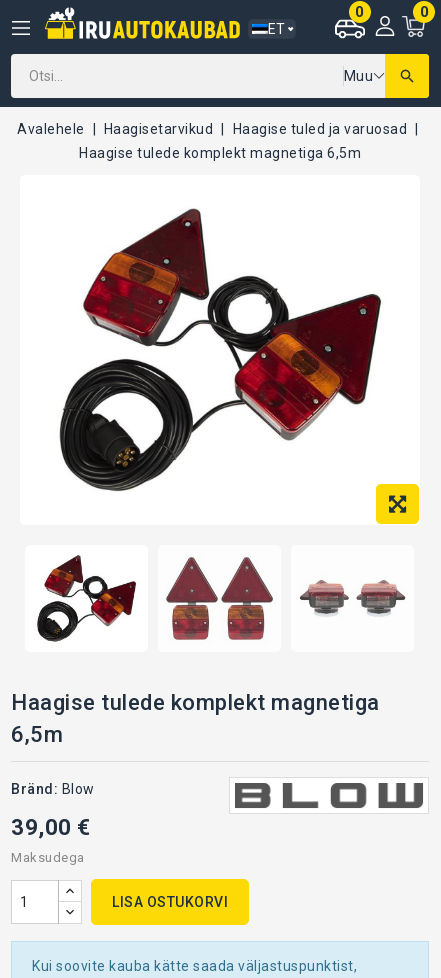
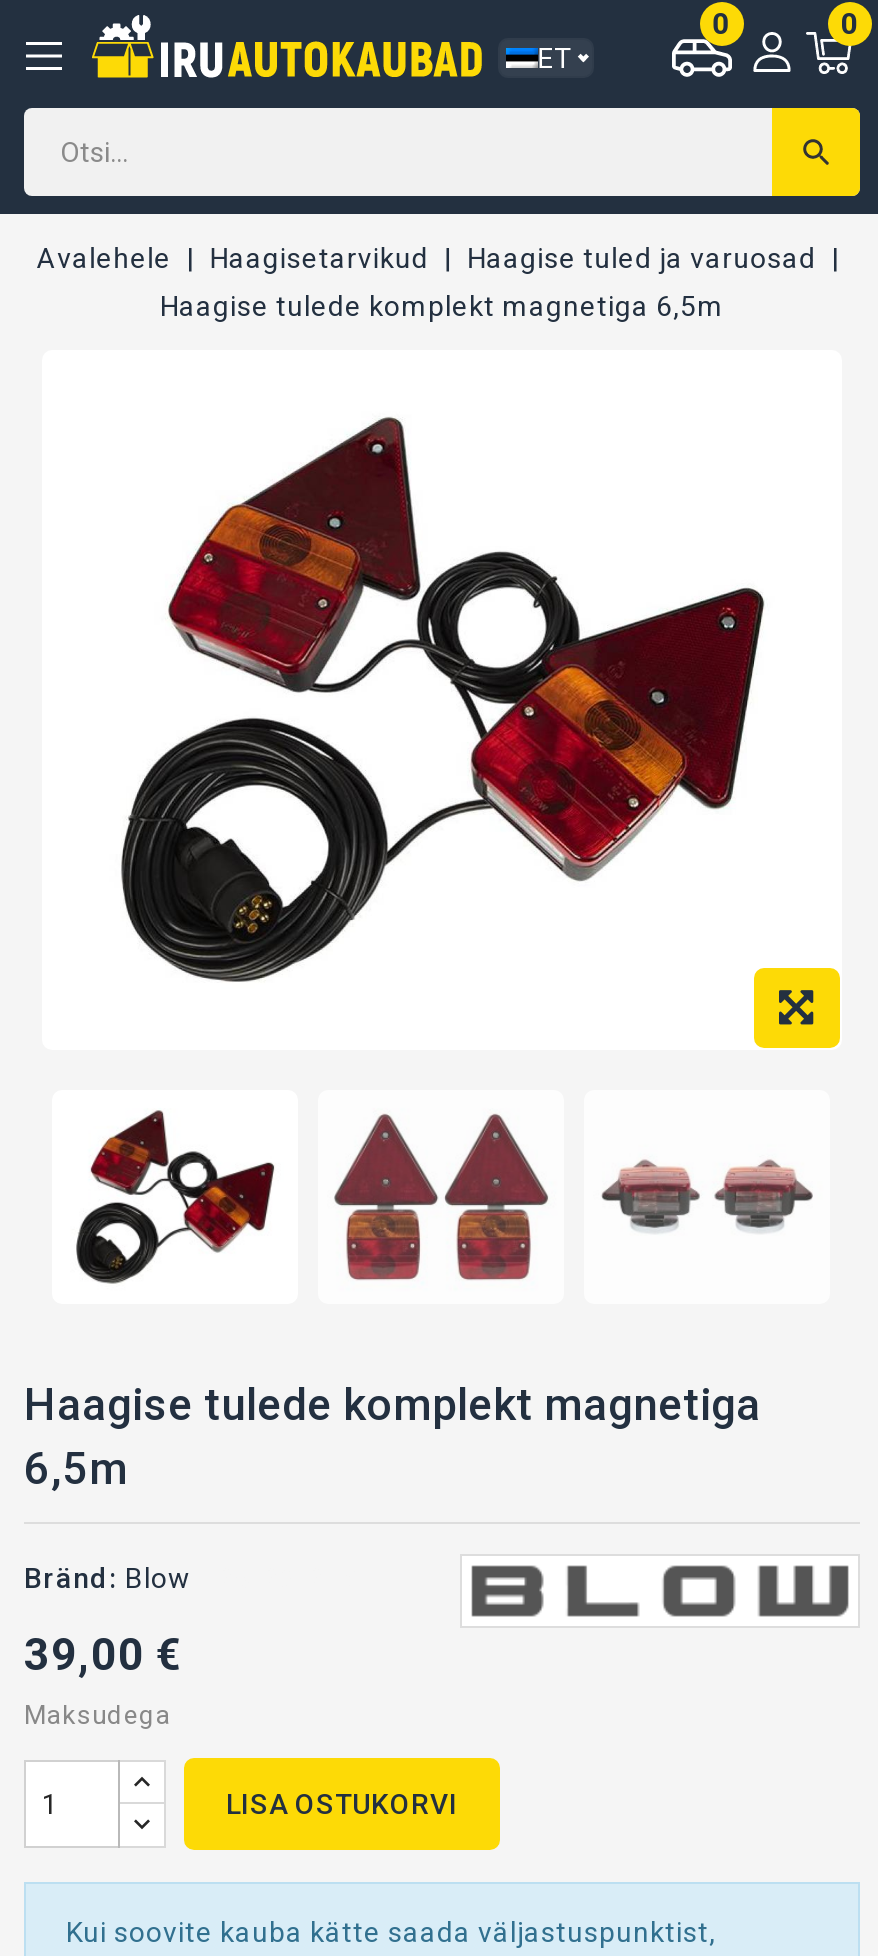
[343,68,373,84] Muu -> none

